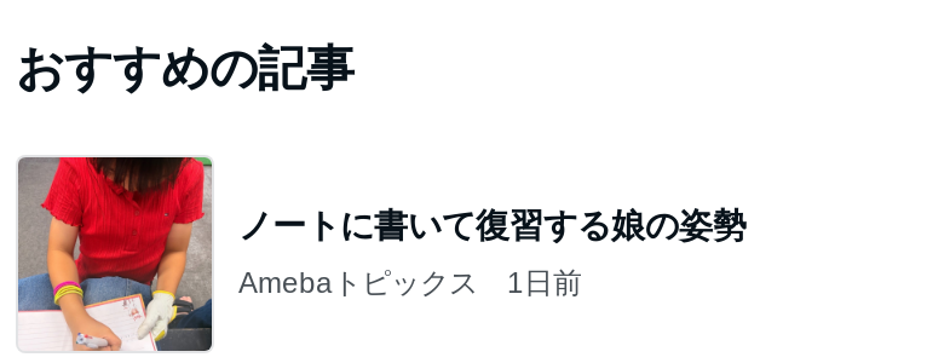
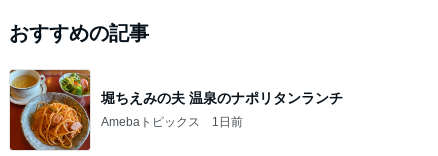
[16,155,747,351] [image] | ノートに書いて復習する娘の姿勢 -> [9,69,343,151] [image] | 堀ちえみの夫 温泉のナポリタンランチ

